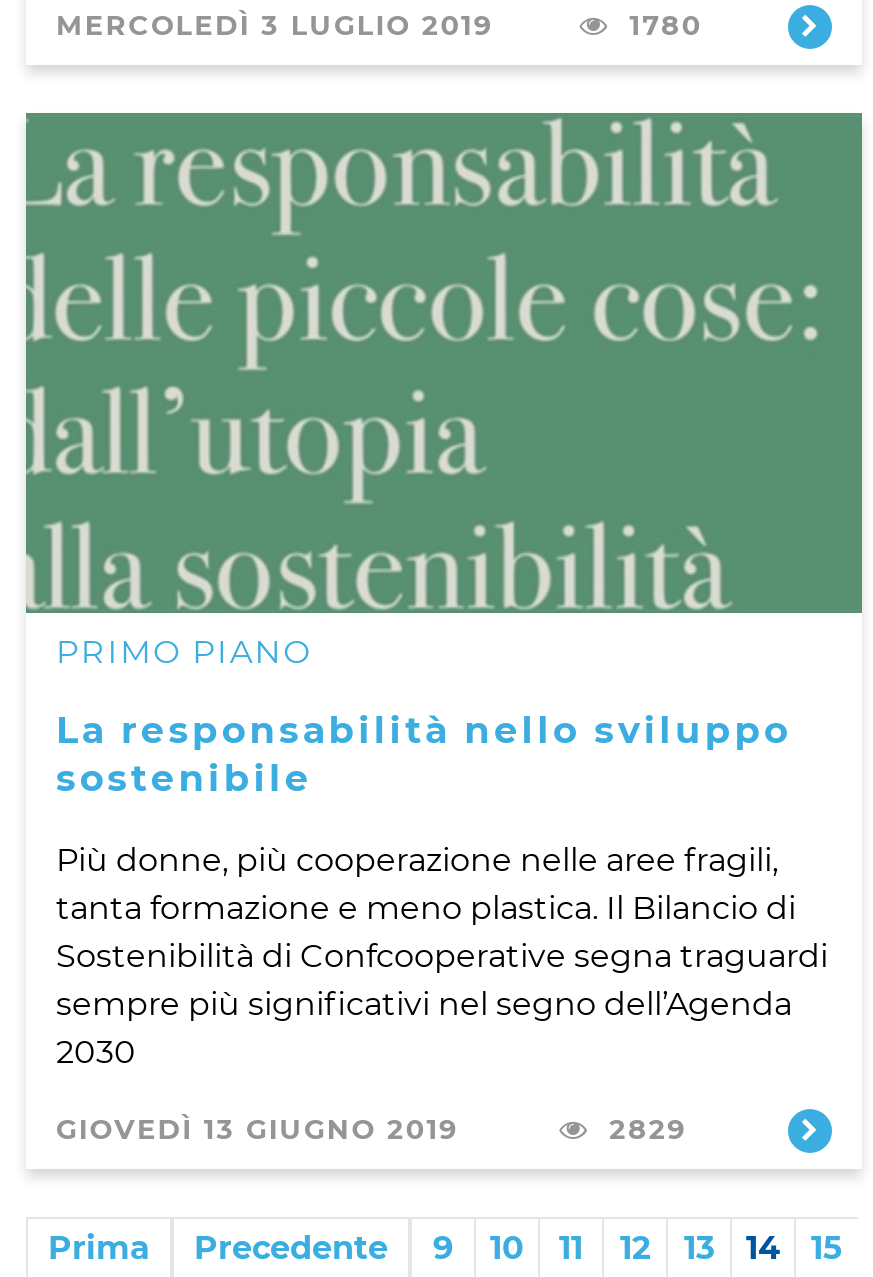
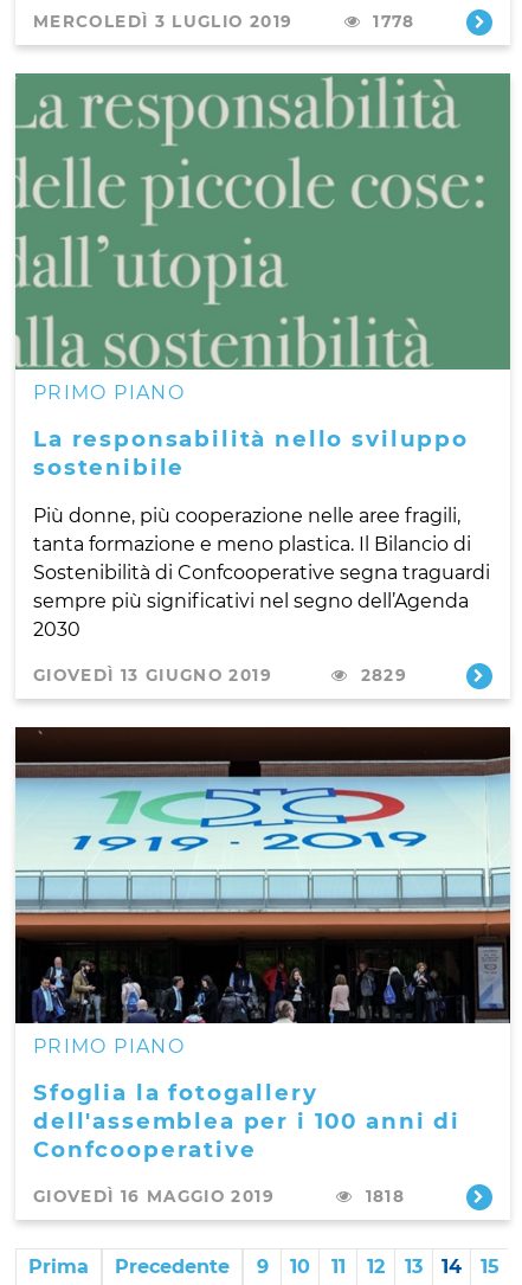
[619,9,702,41] 1780 -> [367,12,415,31] 1778
none -> [14,726,511,1205] [image] | PRIMO PIANO | Sfoglia la fotogallery | dell'assemblea per i 100 anni di | Confcooperative | GIOVEDÌ 16 MAGGIO 2019 | 1818

